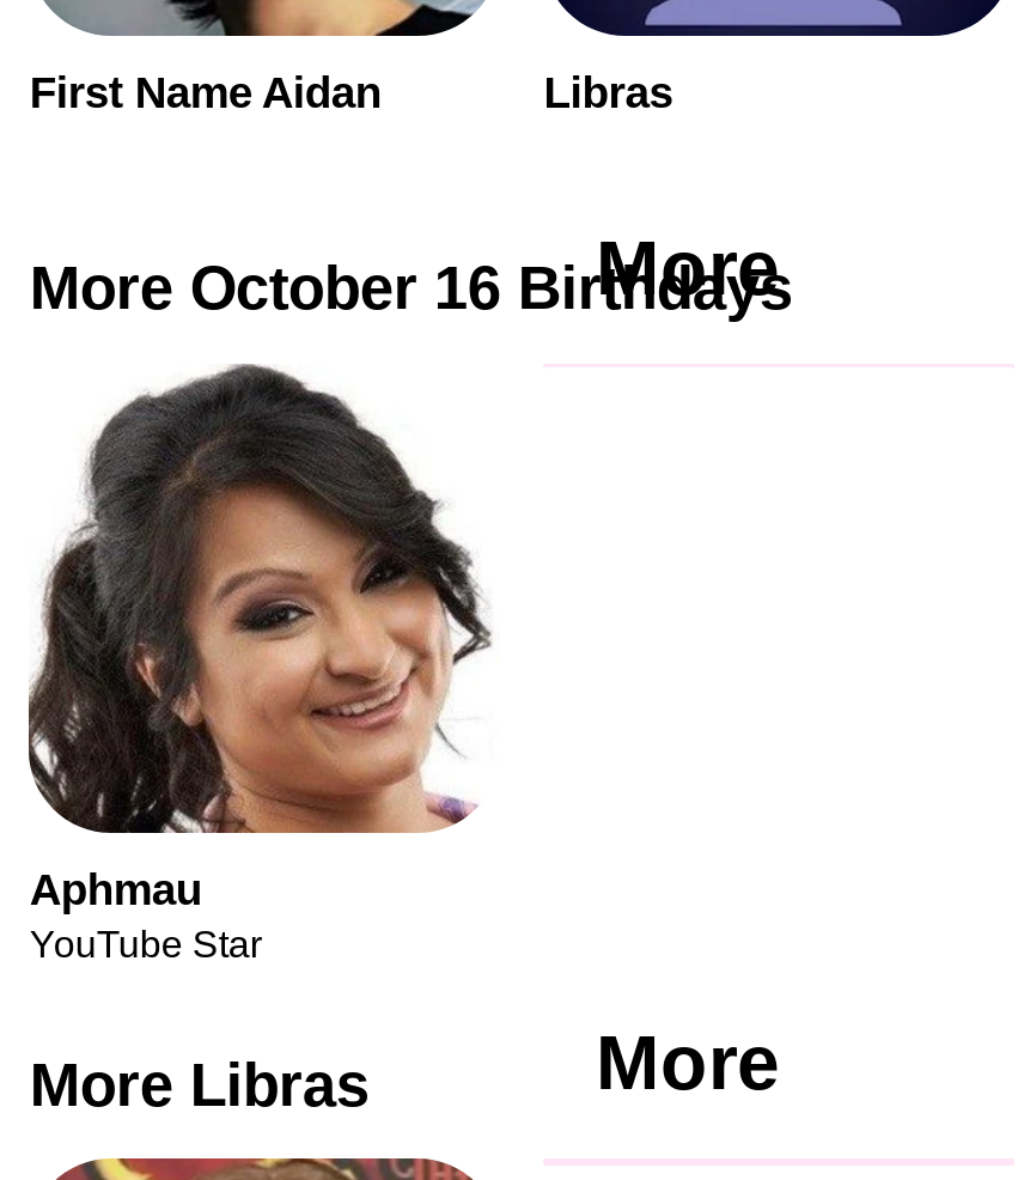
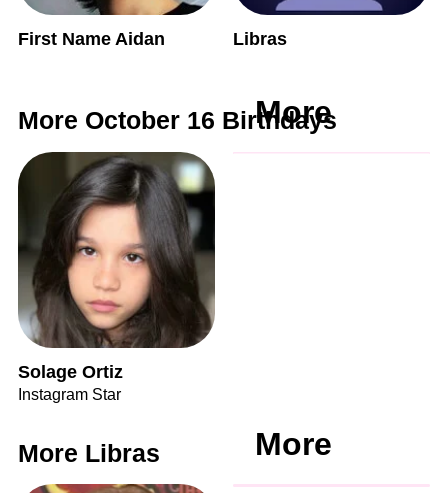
[29,364,500,963] [image] | Aphmau | YouTube Star -> [17,151,216,402] [image] | Solage Ortiz | Instagram Star

